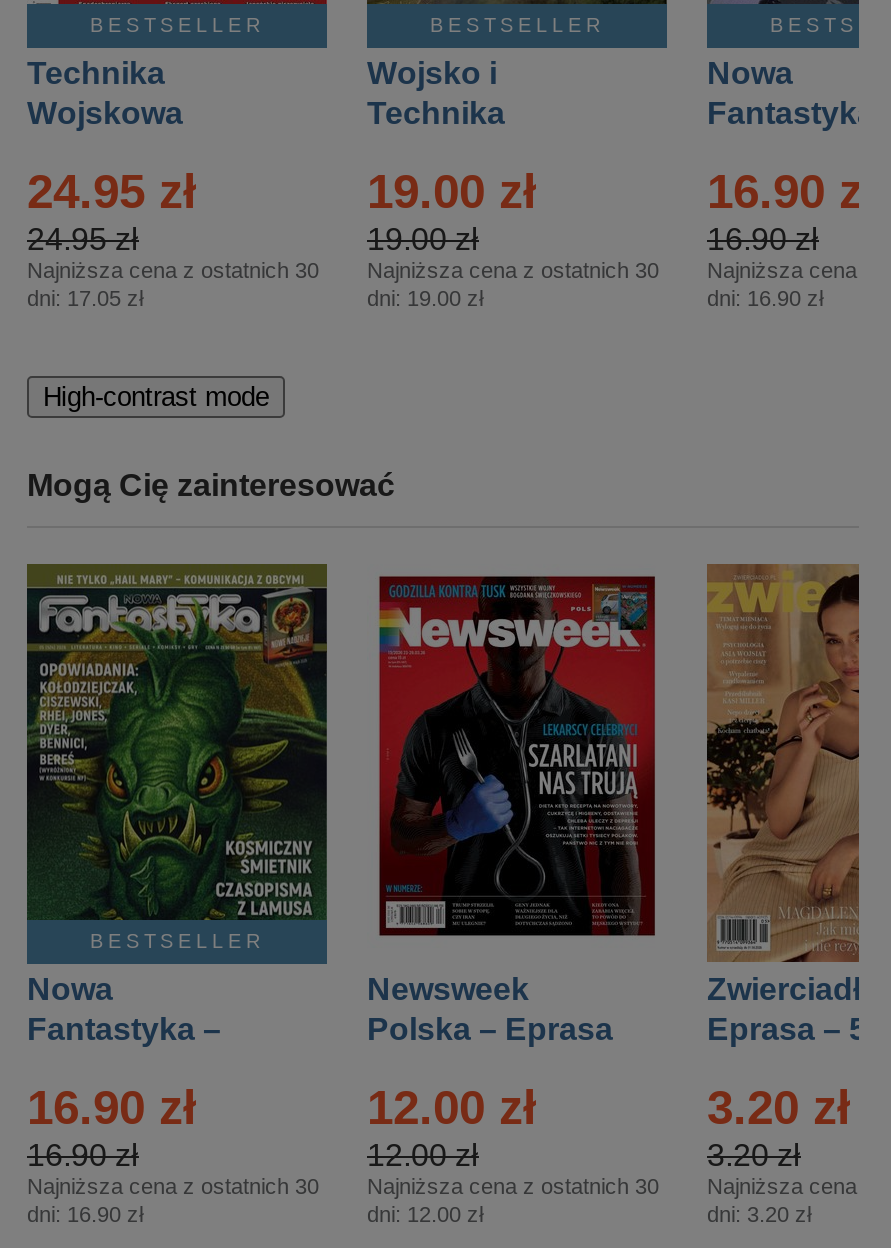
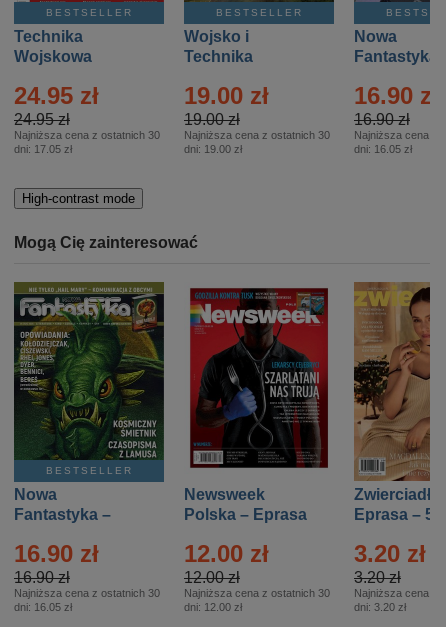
[707,286,823,310] dni: 16.90 zł -> [354,143,412,155] dni: 16.05 zł
[27,1202,143,1226] dni: 16.90 zł -> [14,601,72,613] dni: 16.05 zł

